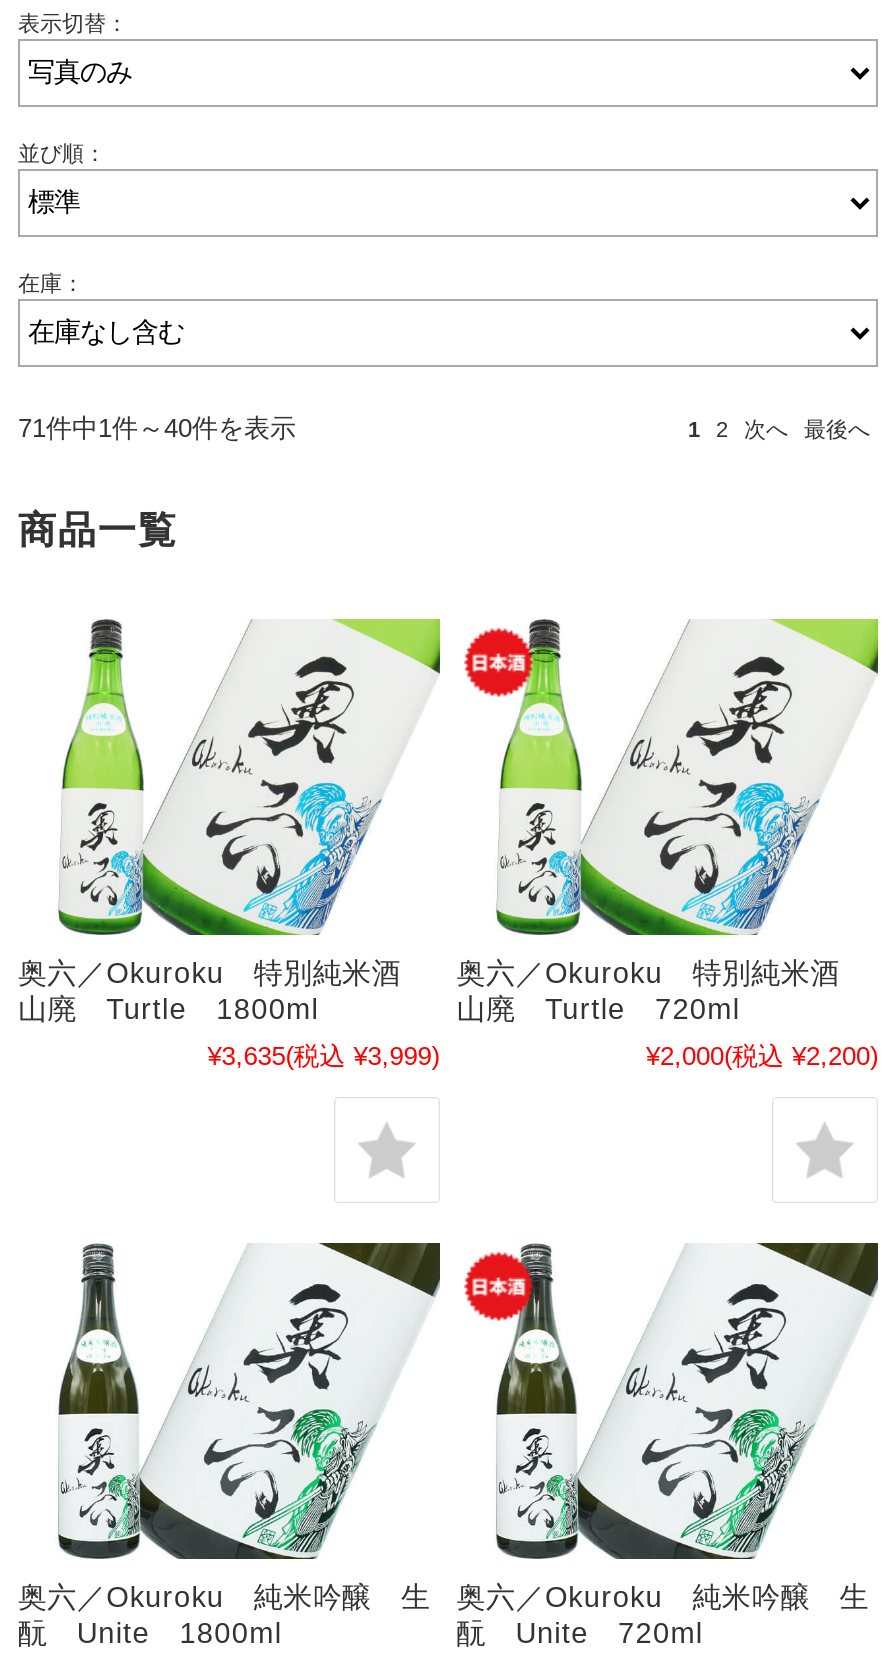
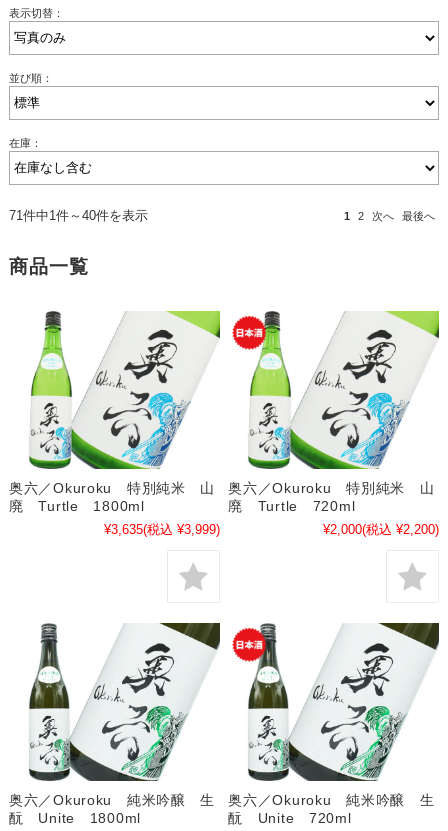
[18,957,430,1025] 奥六／Okuroku 特別純米酒 | 山廃 Turtle 1800ml -> [9,480,215,514] 奥六／Okuroku 特別純米 山 | 廃 Turtle 1800ml
[457,957,869,1025] 奥六／Okuroku 特別純米酒 | 山廃 Turtle 720ml -> [228,480,434,514] 奥六／Okuroku 特別純米 山 | 廃 Turtle 720ml

